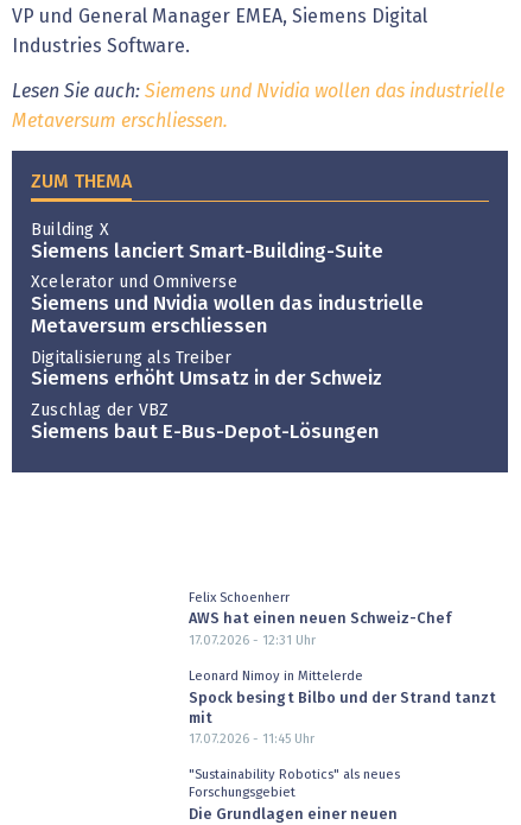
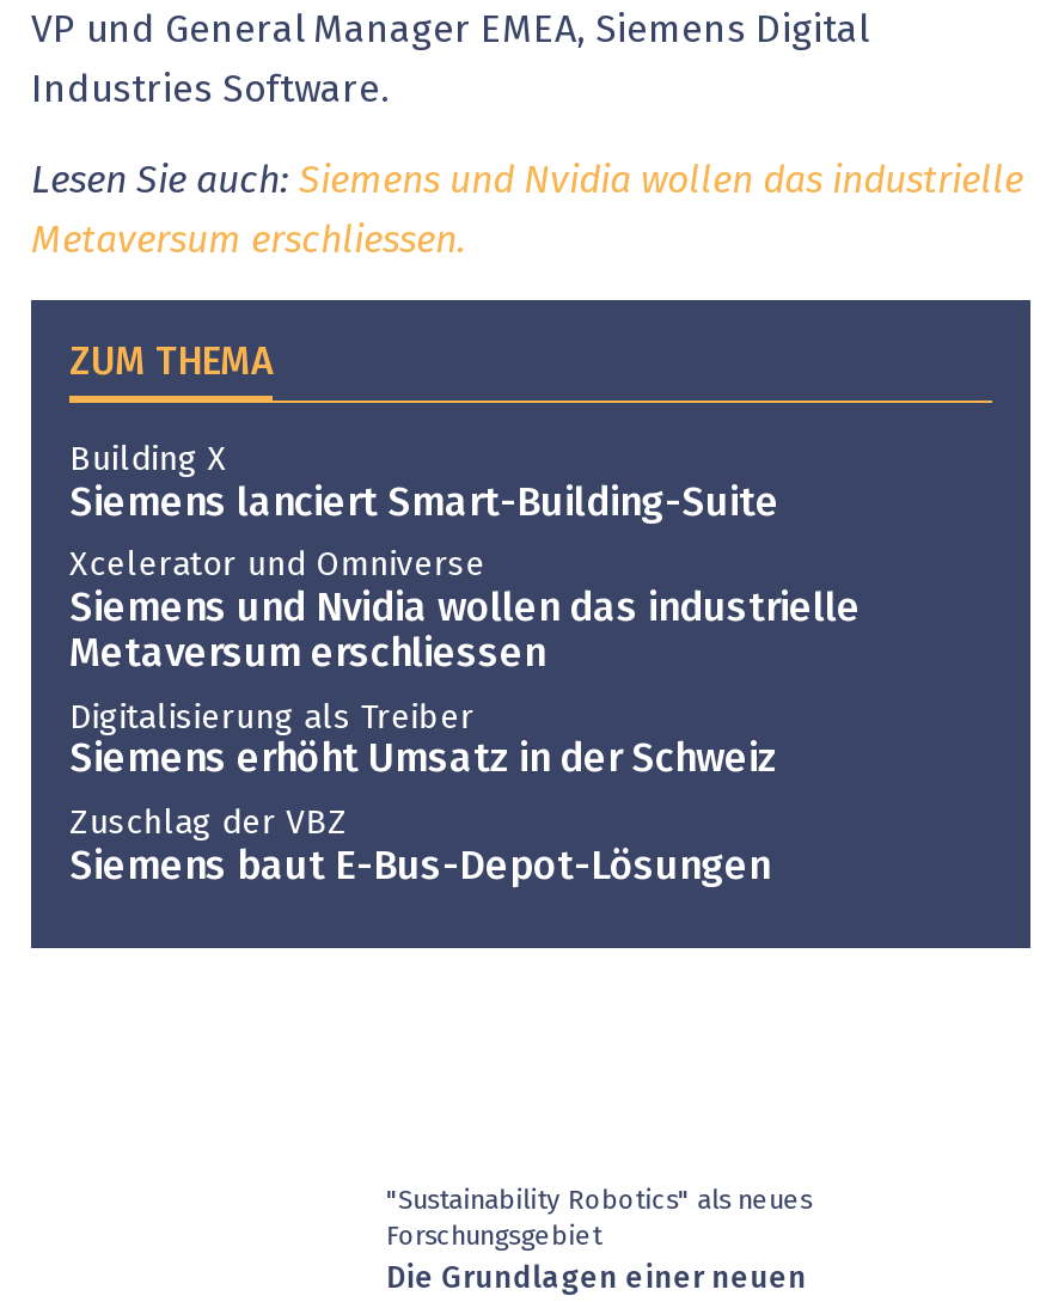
[188,591,496,745] Felix Schoenherr | AWS hat einen neuen Schweiz-Chef | 17.07.2026 - 12:31 Uhr | Leonard Nimoy in Mittelerde | Spock besingt Bilbo und der Strand tanzt | mit | 17.07.2026 - 11:45 Uhr -> none

